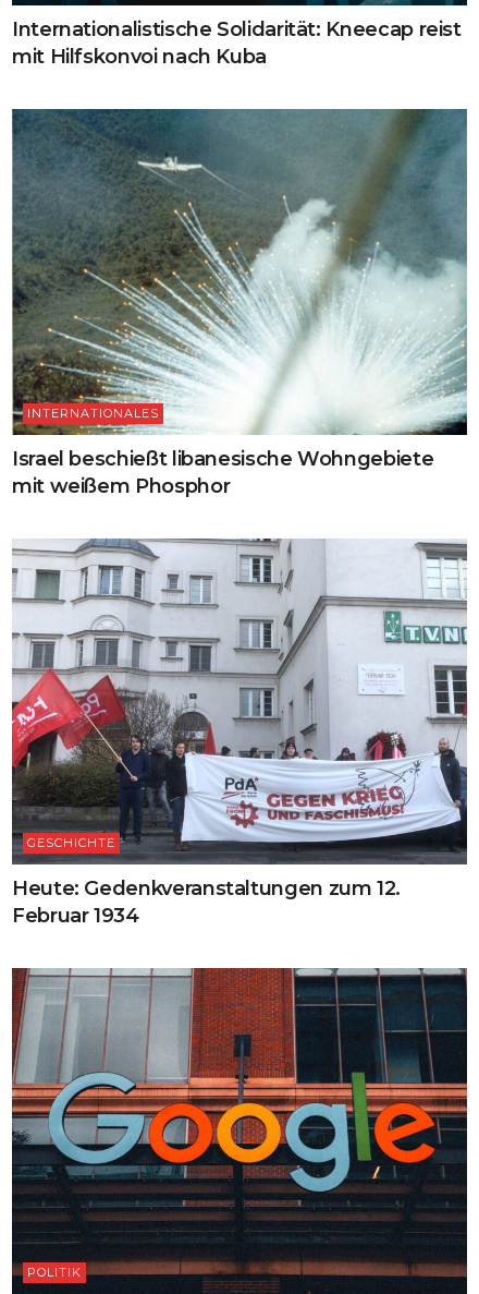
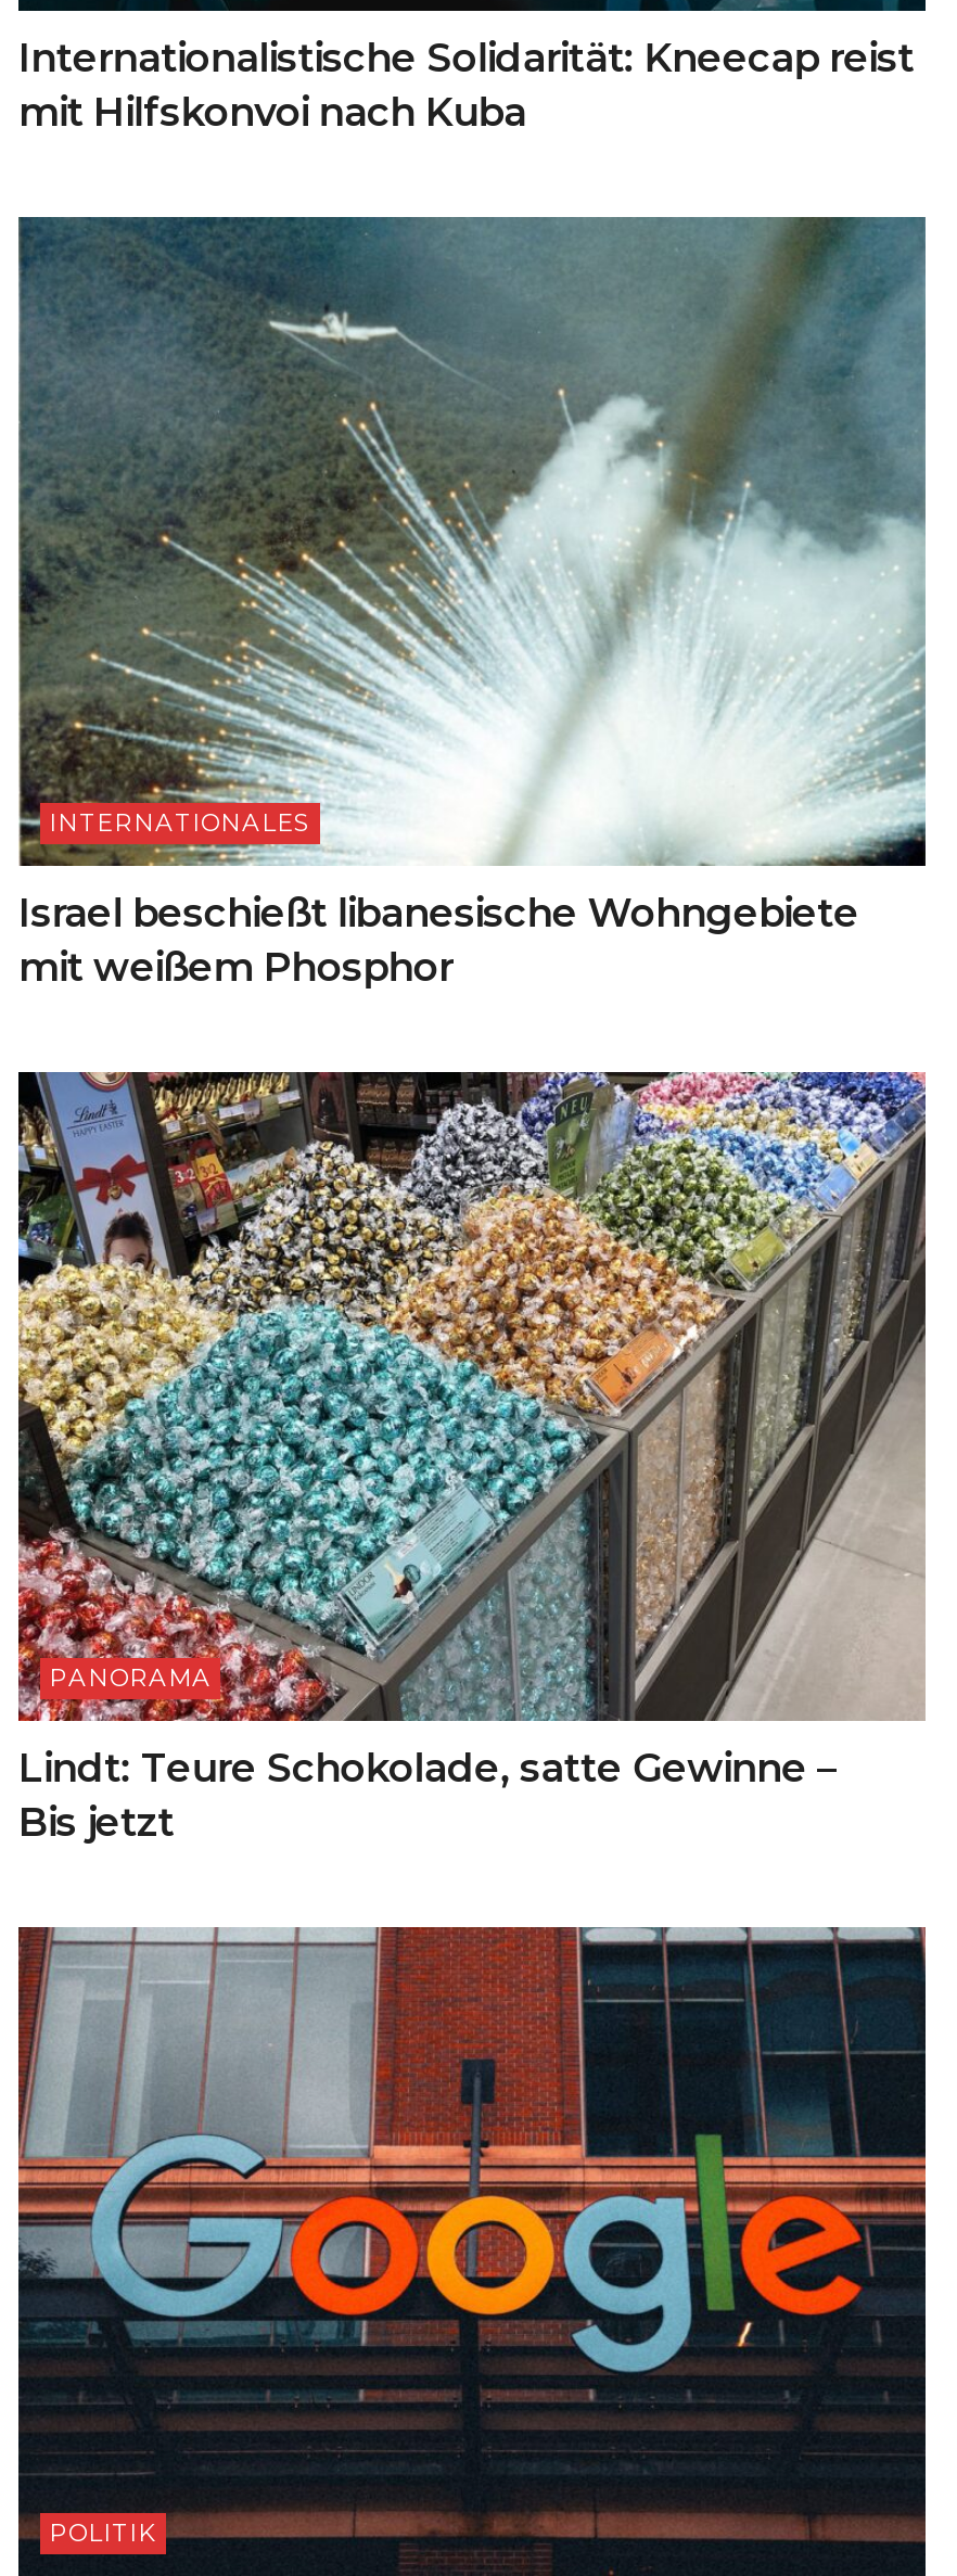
[11,537,468,866] [image] | GESCHICHTE -> [16,1070,928,1723] [image] | PANORAMA
[12,876,401,928] Heute: Gedenkveranstaltungen zum 12. | Februar 1934 -> [18,1745,836,1847] Lindt: Teure Schokolade, satte Gewinne – | Bis jetzt

